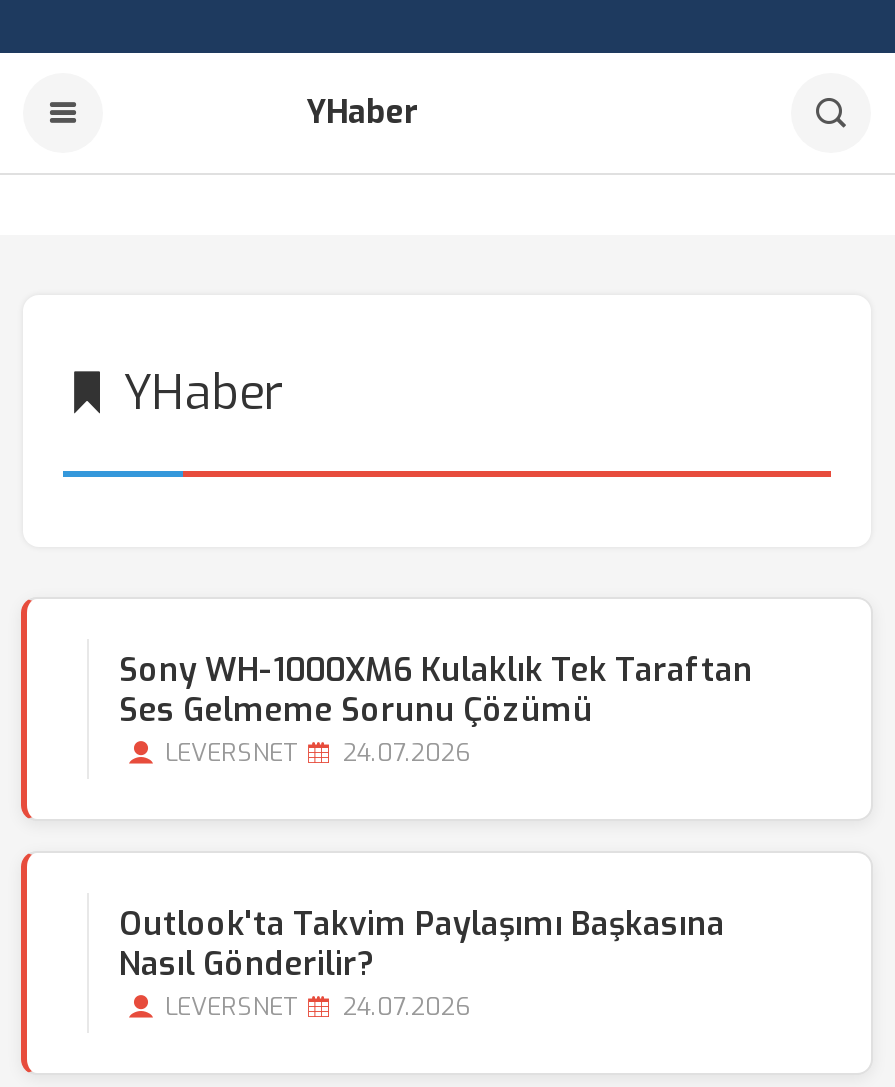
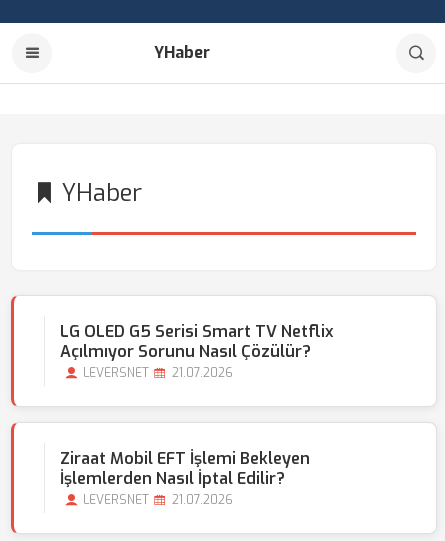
[119,649,753,731] Sony WH-1000XM6 Kulaklık Tek Taraftan | Ses Gelmeme Sorunu Çözümü -> [60,321,333,362] LG OLED G5 Serisi Smart TV Netflix | Açılmıyor Sorunu Nasıl Çözülür?
[159,737,471,769] LEVERSNET 24.07.2026 -> [80,365,233,381] LEVERSNET 21.07.2026
[119,903,725,985] Outlook'ta Takvim Paylaşımı Başkasına | Nasıl Gönderilir? -> [60,448,310,489] Ziraat Mobil EFT İşlemi Bekleyen | İşlemlerden Nasıl İptal Edilir?
[159,991,471,1023] LEVERSNET 24.07.2026 -> [80,492,233,508] LEVERSNET 21.07.2026

